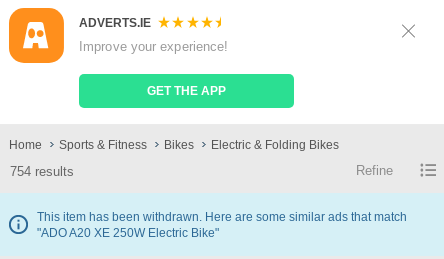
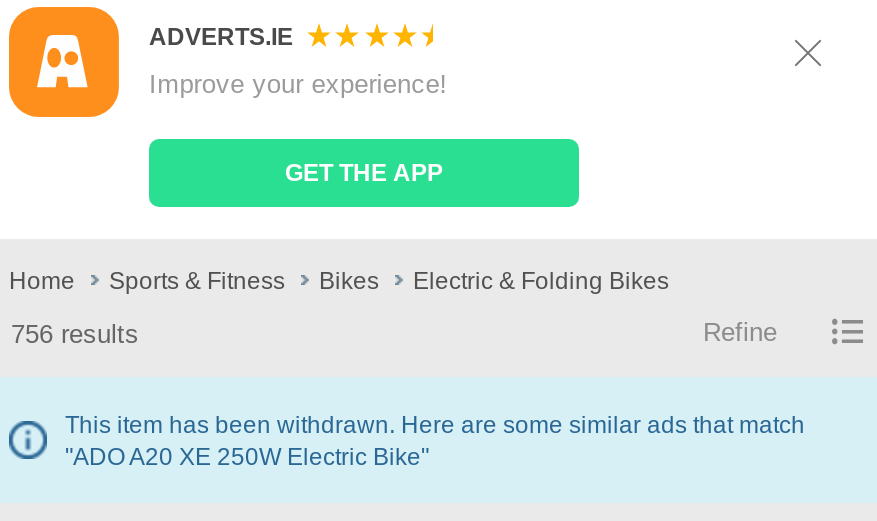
[10,164,74,179] 754 results -> [11,319,139,349] 756 results

